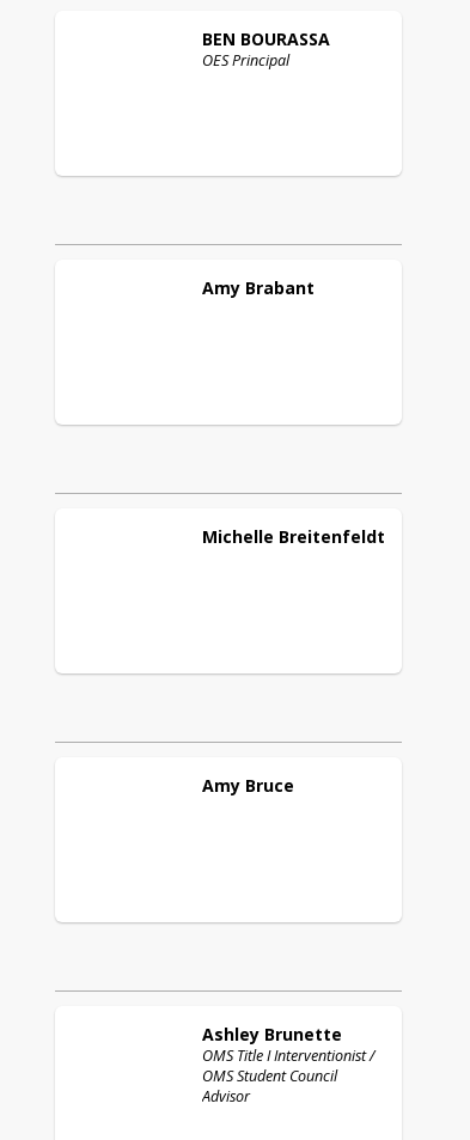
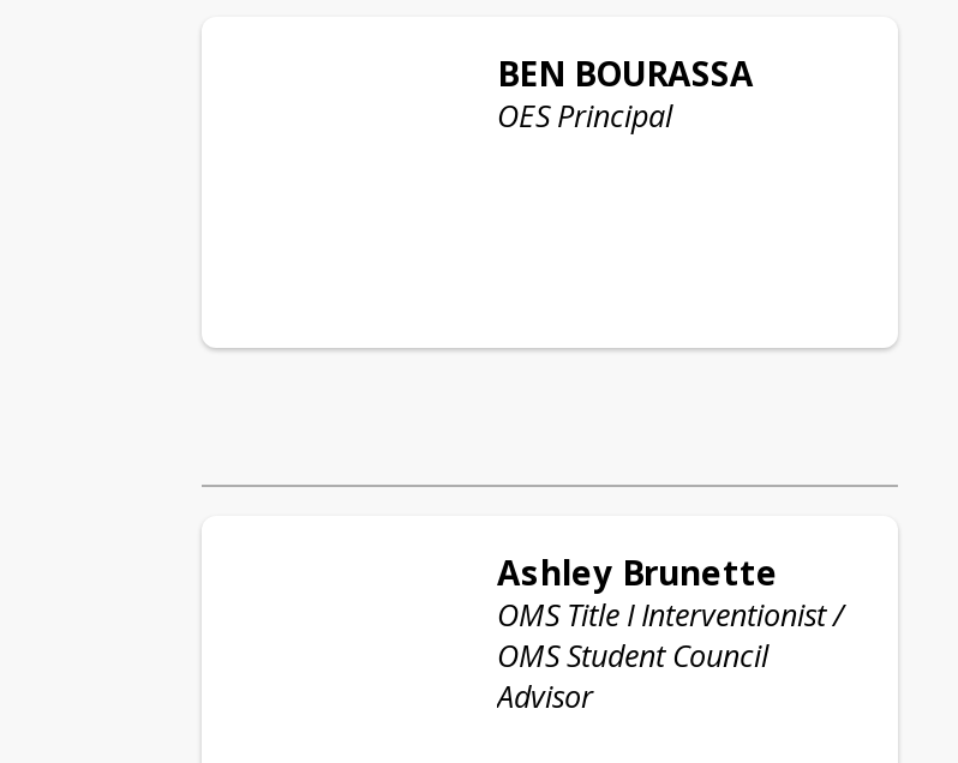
[202,276,315,299] Amy Brabant -> none
[202,525,385,548] Michelle Breitenfeldt -> none
[202,774,294,797] Amy Bruce -> none

